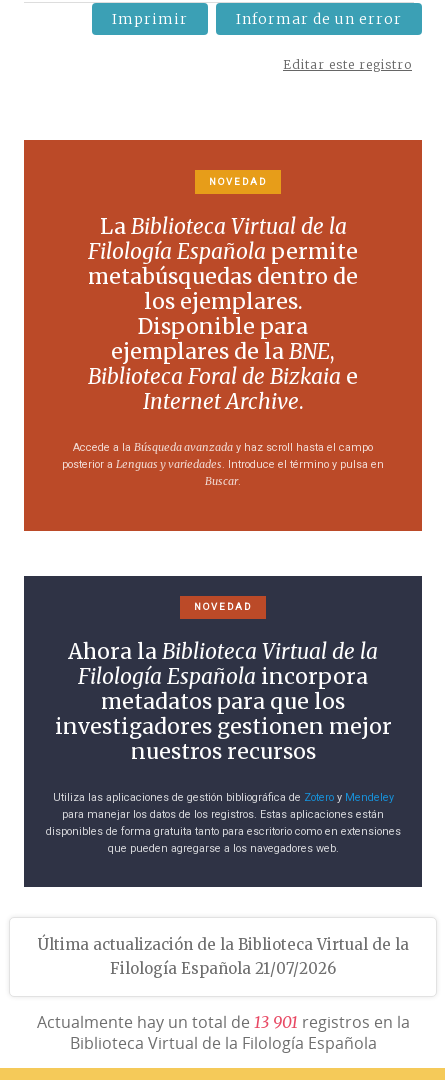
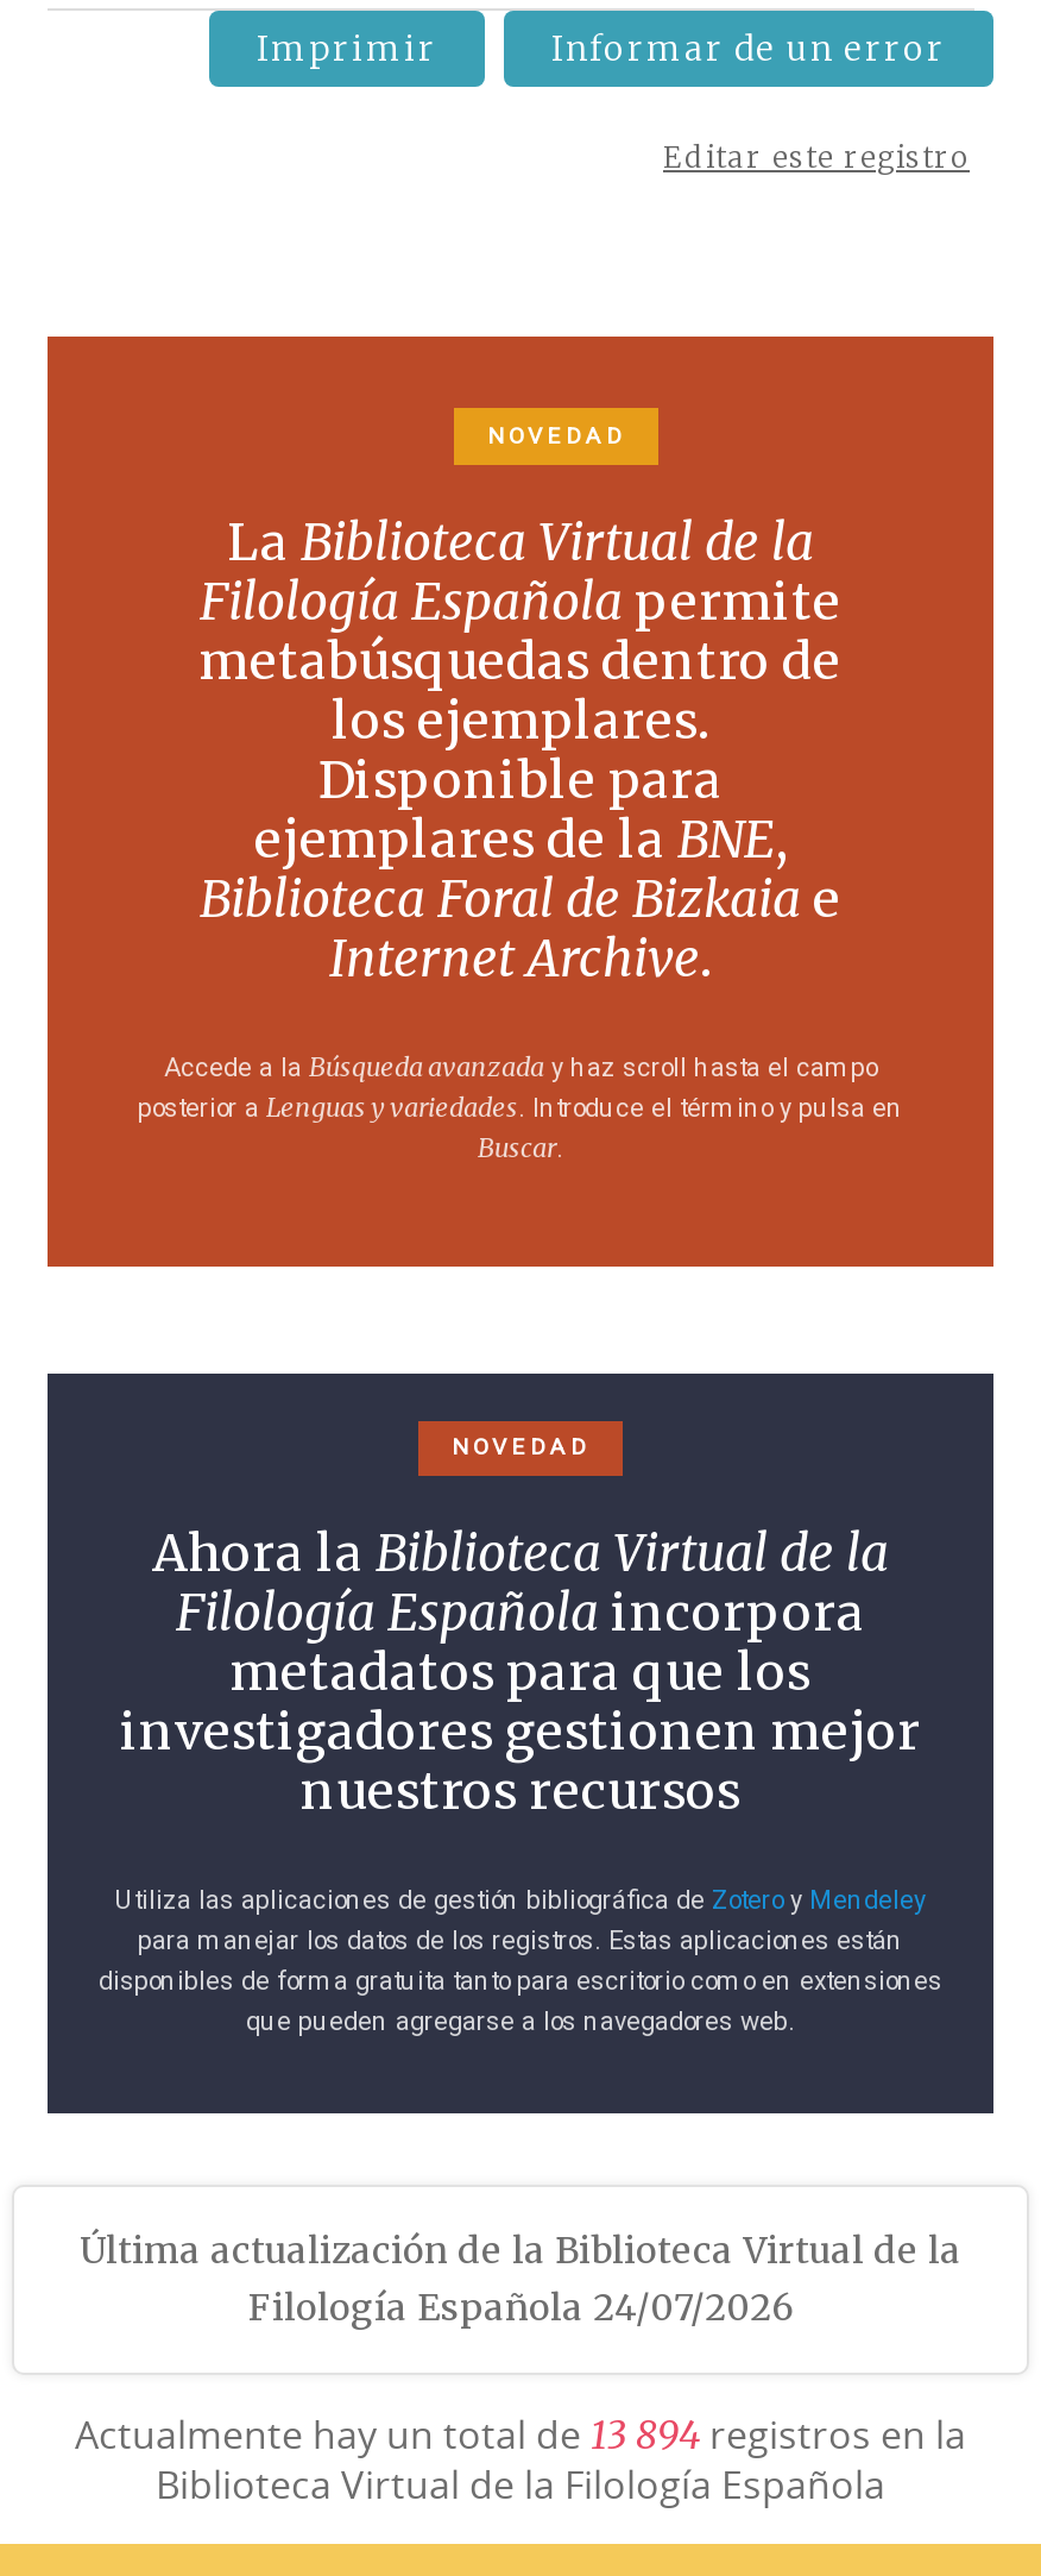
[110,959,336,978] Filología Española 21/07/2026 -> [248,2285,793,2330] Filología Española 24/07/2026
[36,1011,409,1033] Actualmente hay un total de 13 901 registros en la -> [75,2409,966,2461] Actualmente hay un total de 13 894 registros en la

